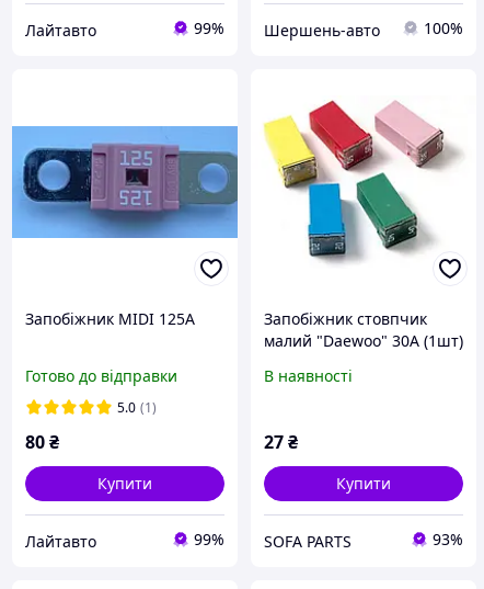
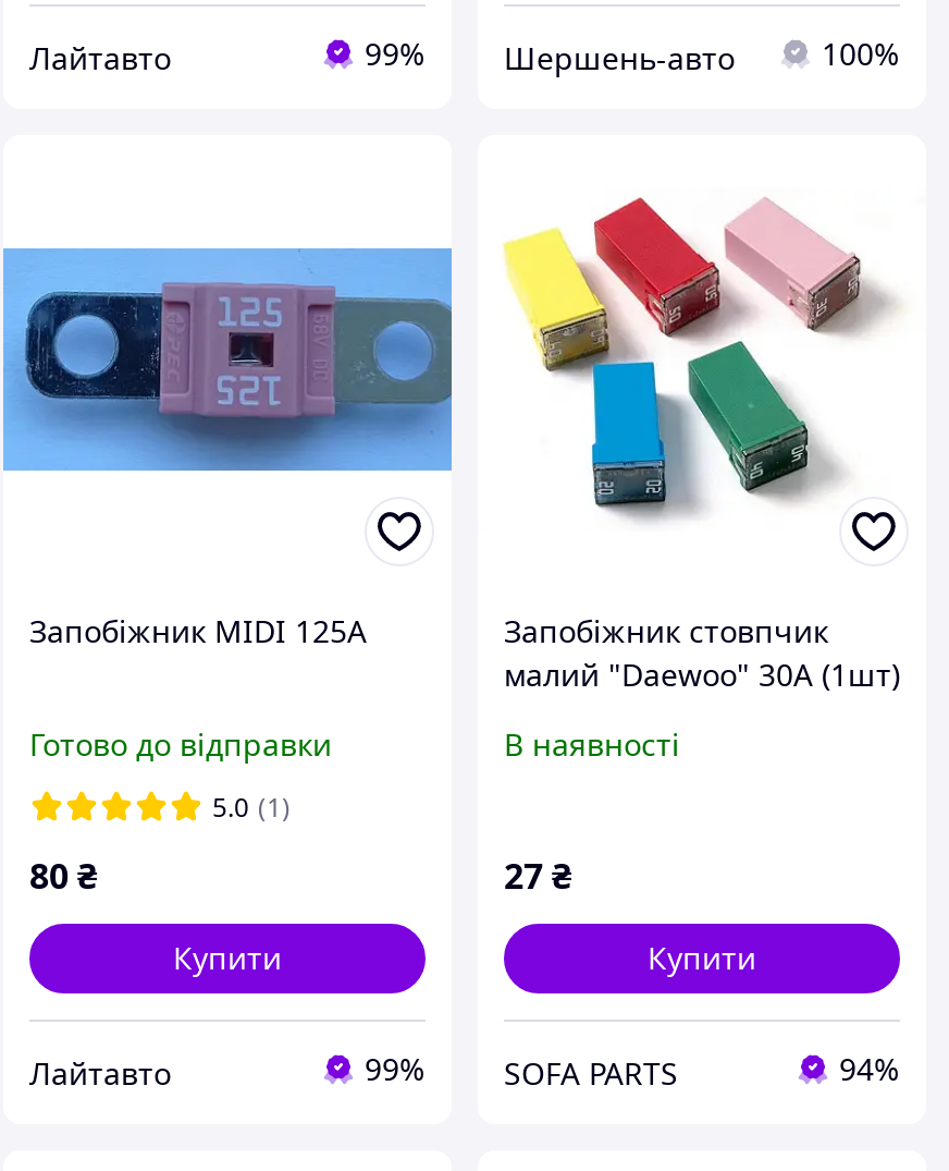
[433,529,463,550] 93% -> [839,1048,900,1090] 94%

